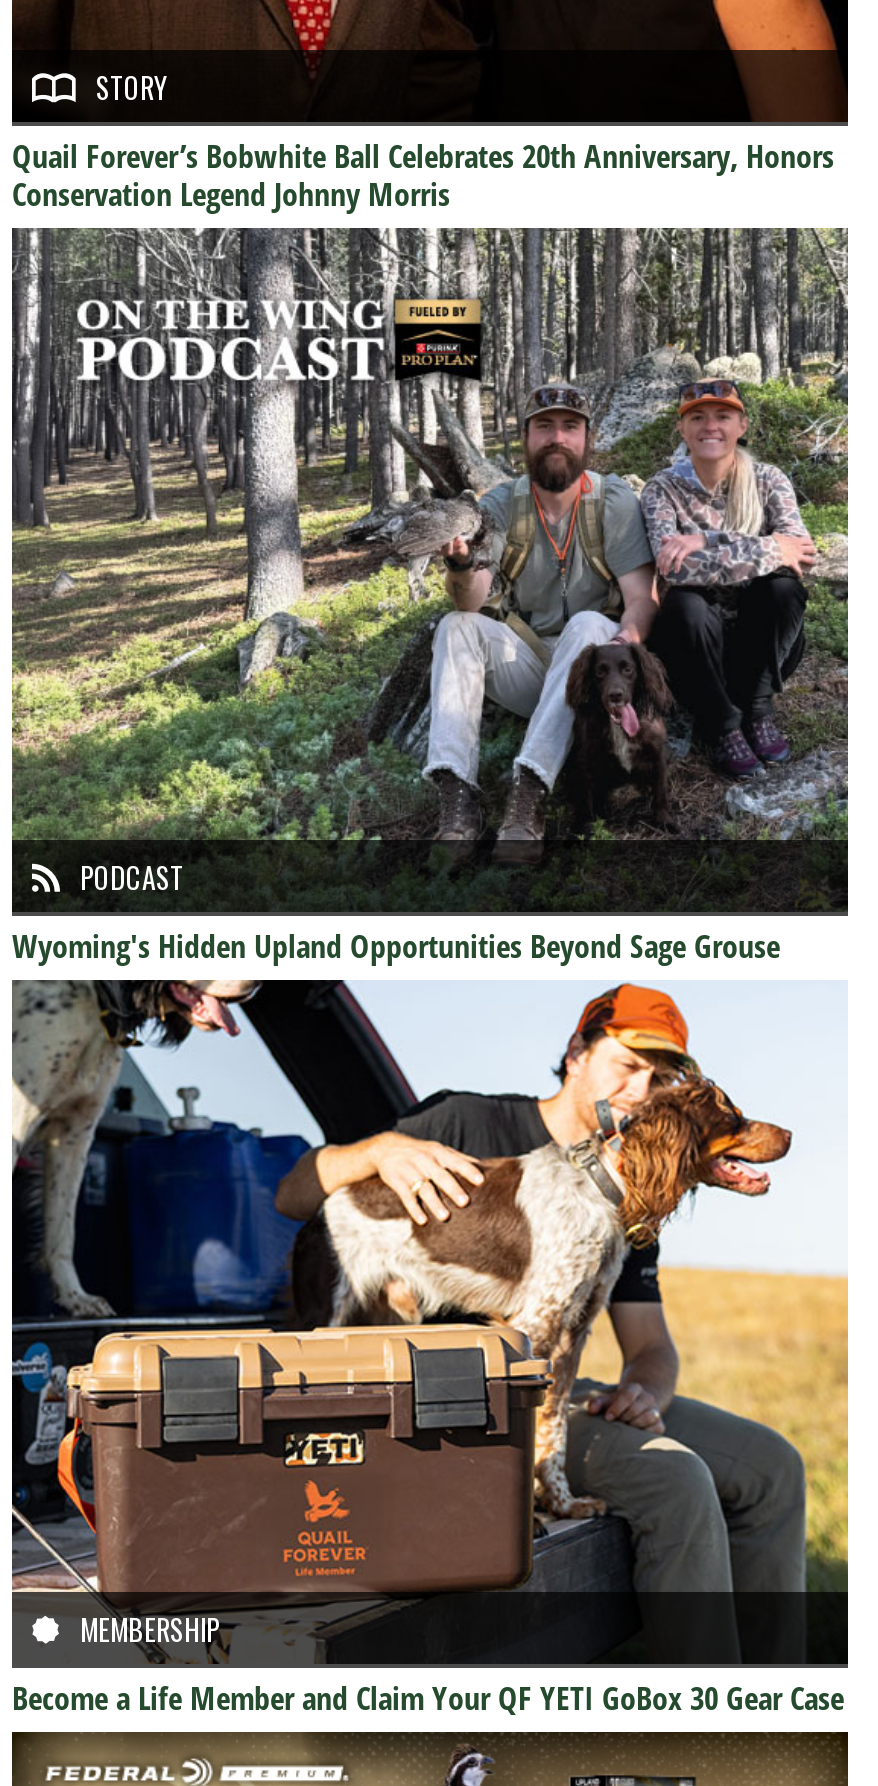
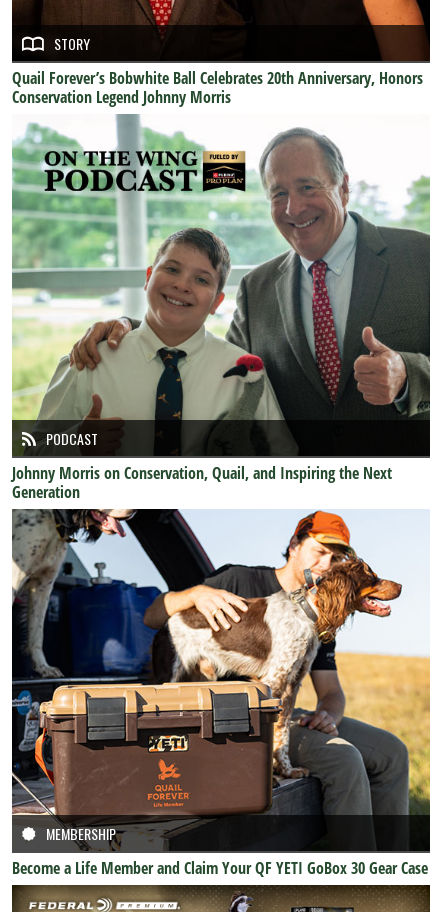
[10,226,850,967] [image] | Wyoming's Hidden Upland Opportunities Beyond Sage Grouse -> [11,114,431,503] [image] | Johnny Morris on Conservation, Quail, and Inspiring the Next | Generation

